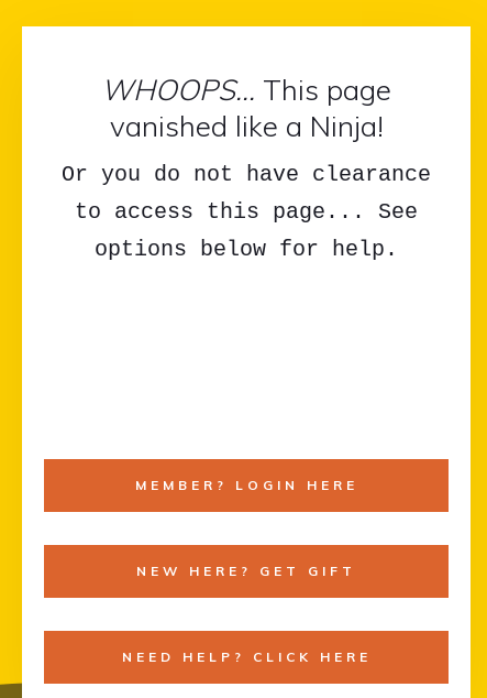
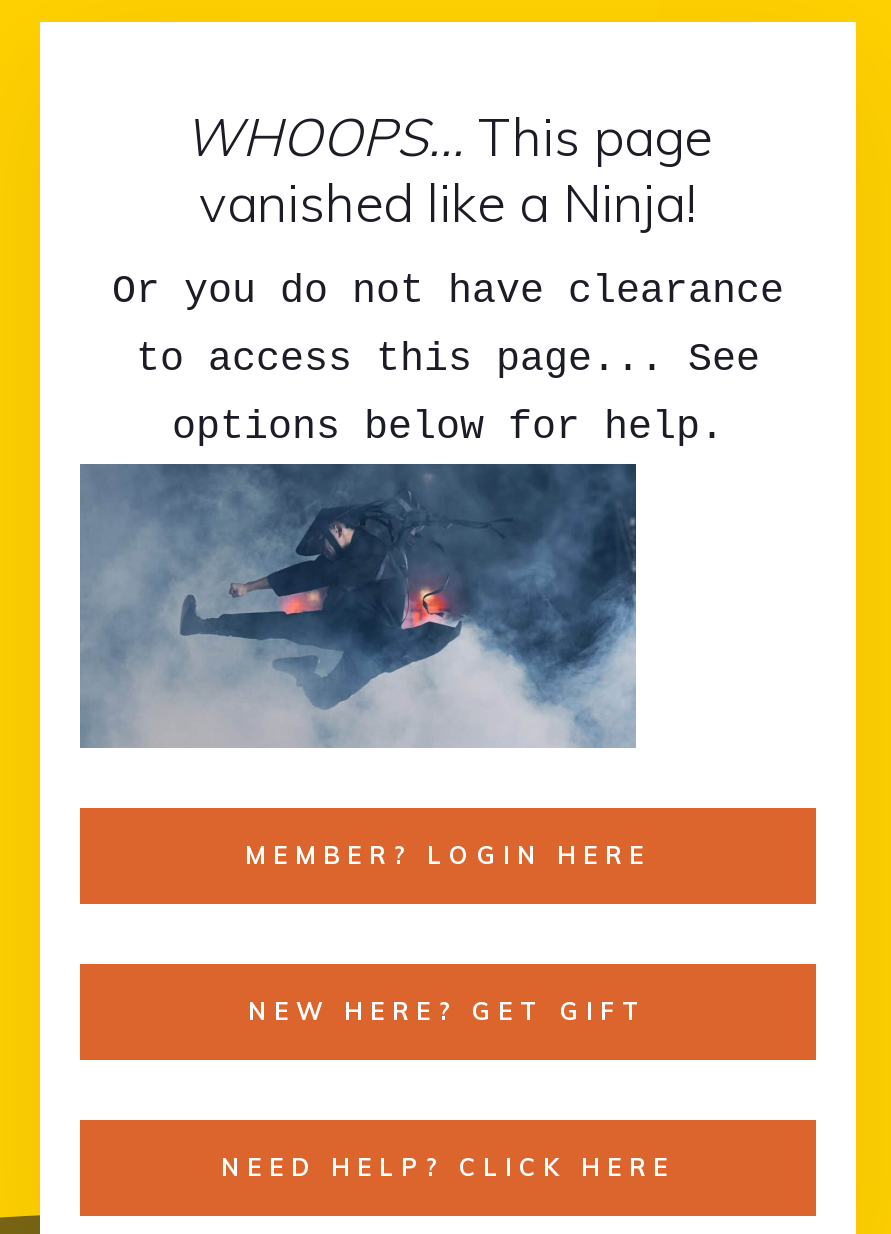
none -> [78,462,638,750] [image]

